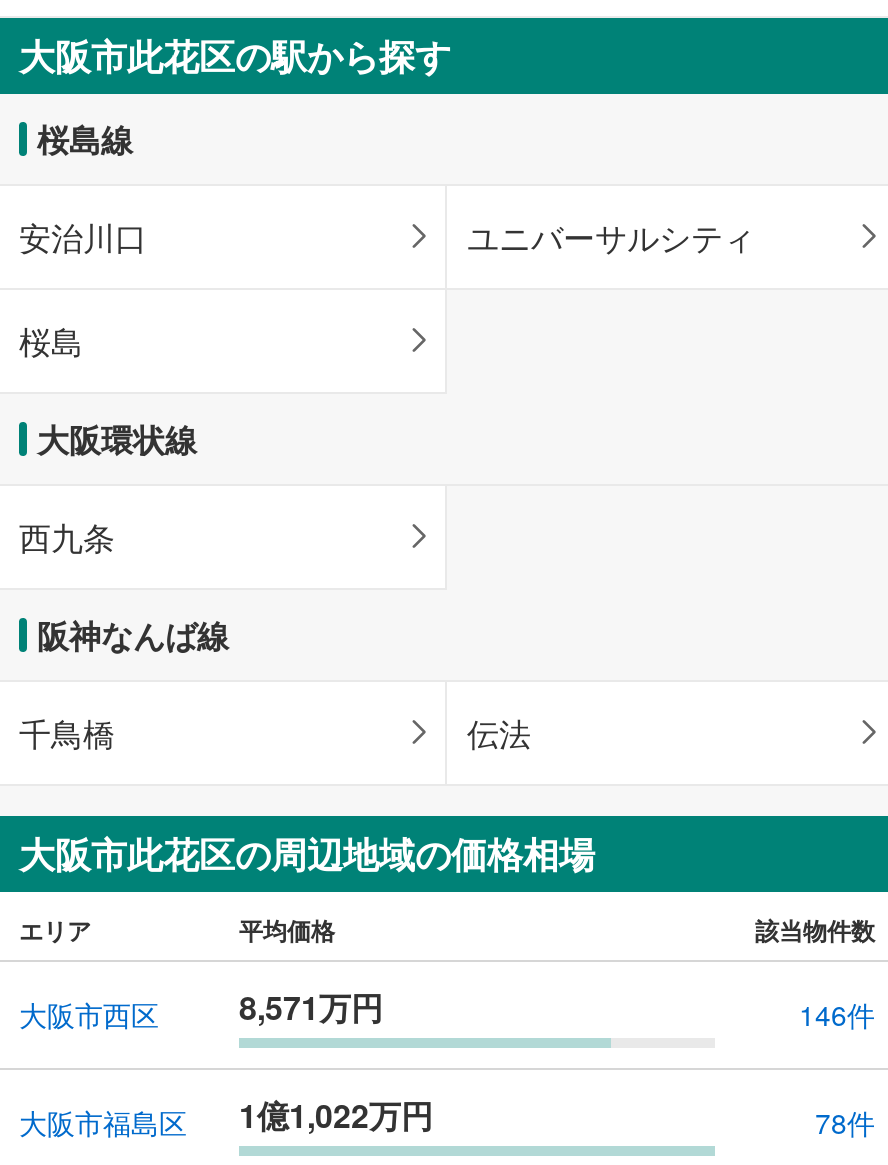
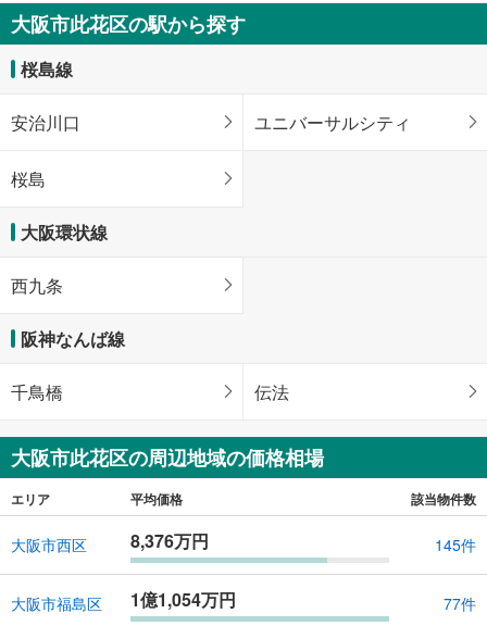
[239,984,383,1030] 8,571万円 -> [130,528,209,553] 8,376万円
[799,995,875,1035] 146件 -> [435,534,476,556] 145件
[19,1092,433,1143] 大阪市福島区 1億1,022万円 -> [11,587,236,614] 大阪市福島区 1億1,054万円
[815,1103,875,1143] 78件 -> [444,593,476,614] 77件

